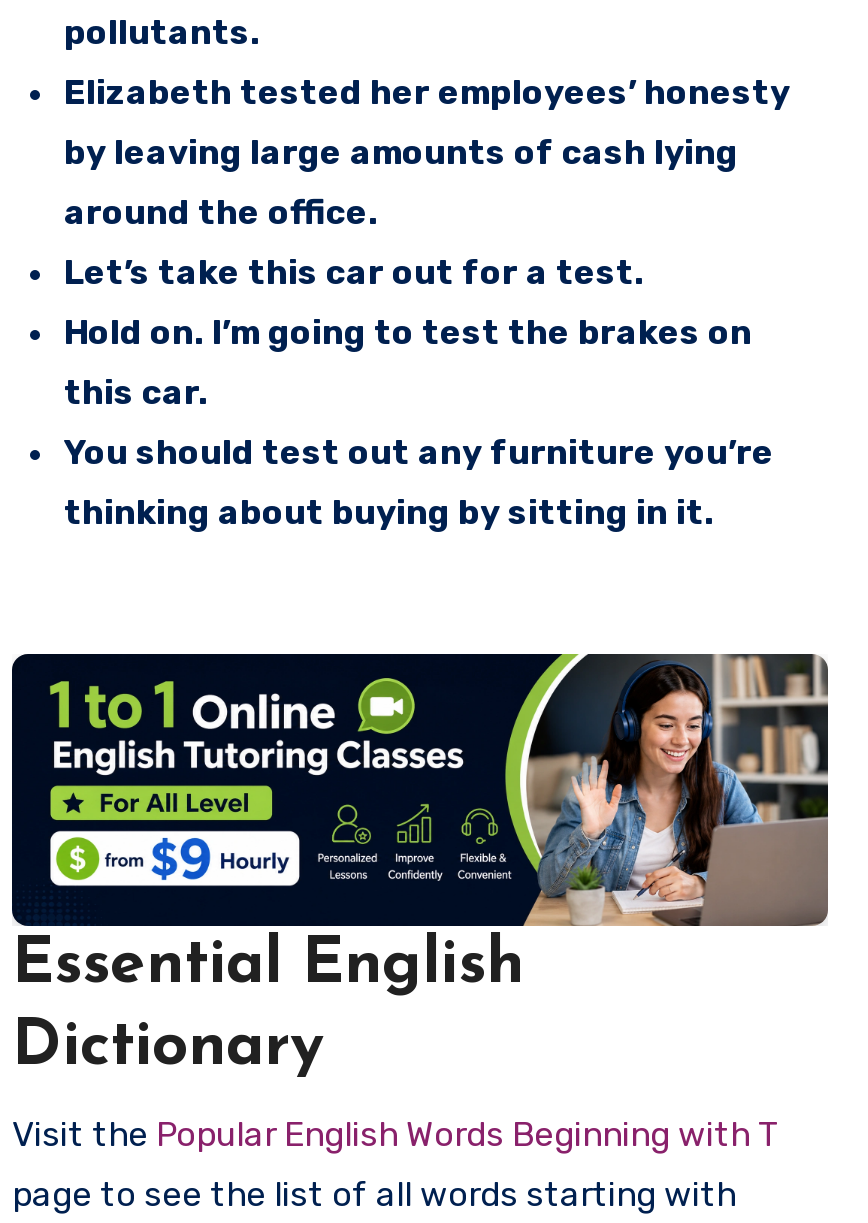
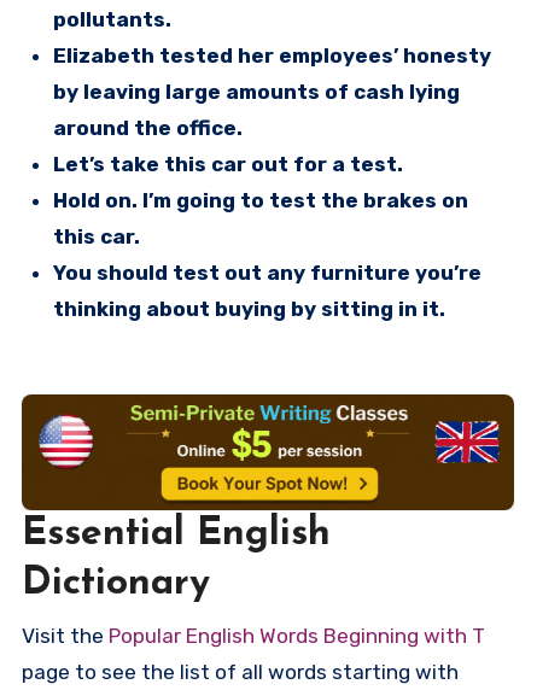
[12,652,828,928] [image] -> [22,393,514,510] [image]

